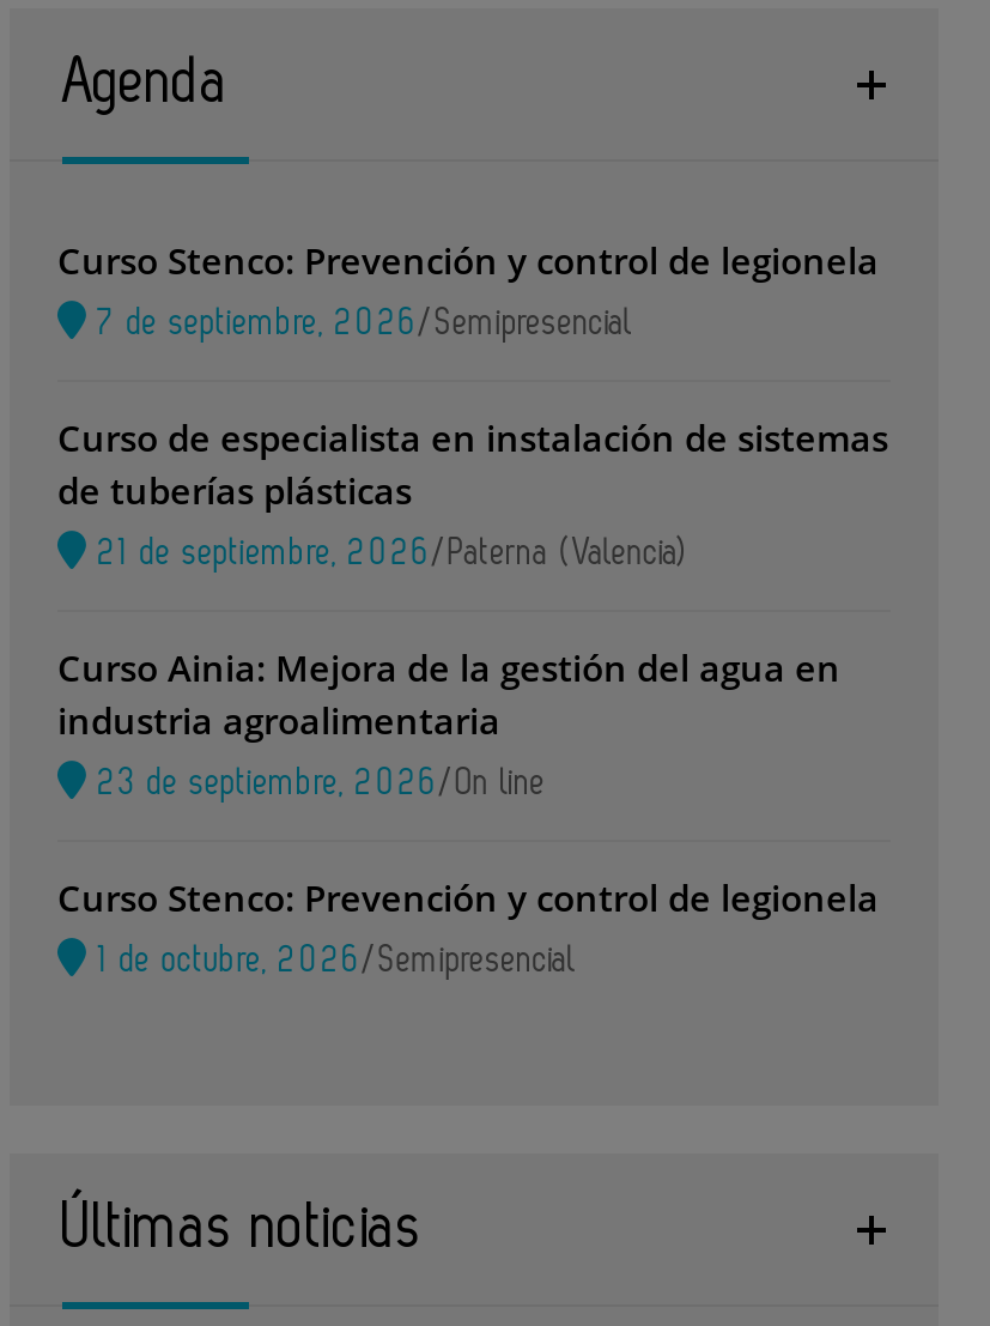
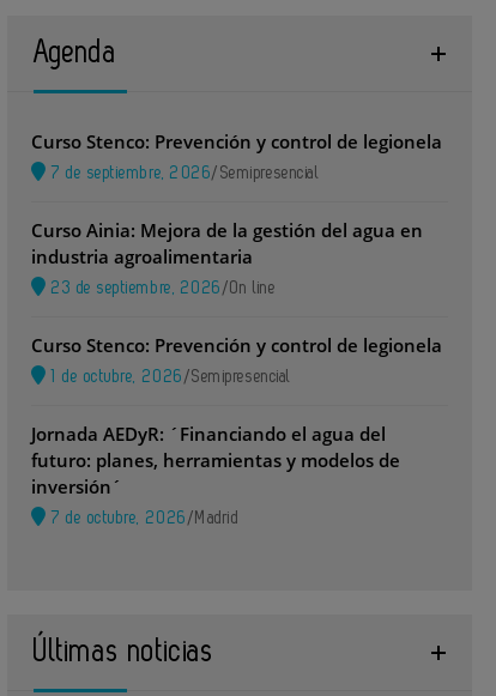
[57,413,888,571] Curso de especialista en instalación de sistemas | de tuberías plásticas | 21 de septiembre, 2026/Paterna (Valencia) -> none
moved [57,643,879,979] -> [31,218,442,386]: Curso Ainia: Mejora de la gestión del agua en | industria agroalimentaria | Curso Stenco: Prevención y control de legionela | 1 de octubre, 2026 /Semipresencial
none -> [31,422,400,527] Jornada AEDyR: ´Financiando el agua del | futuro: planes, herramientas y modelos de | inversión´ | 7 de octubre, 2026 /Madrid

